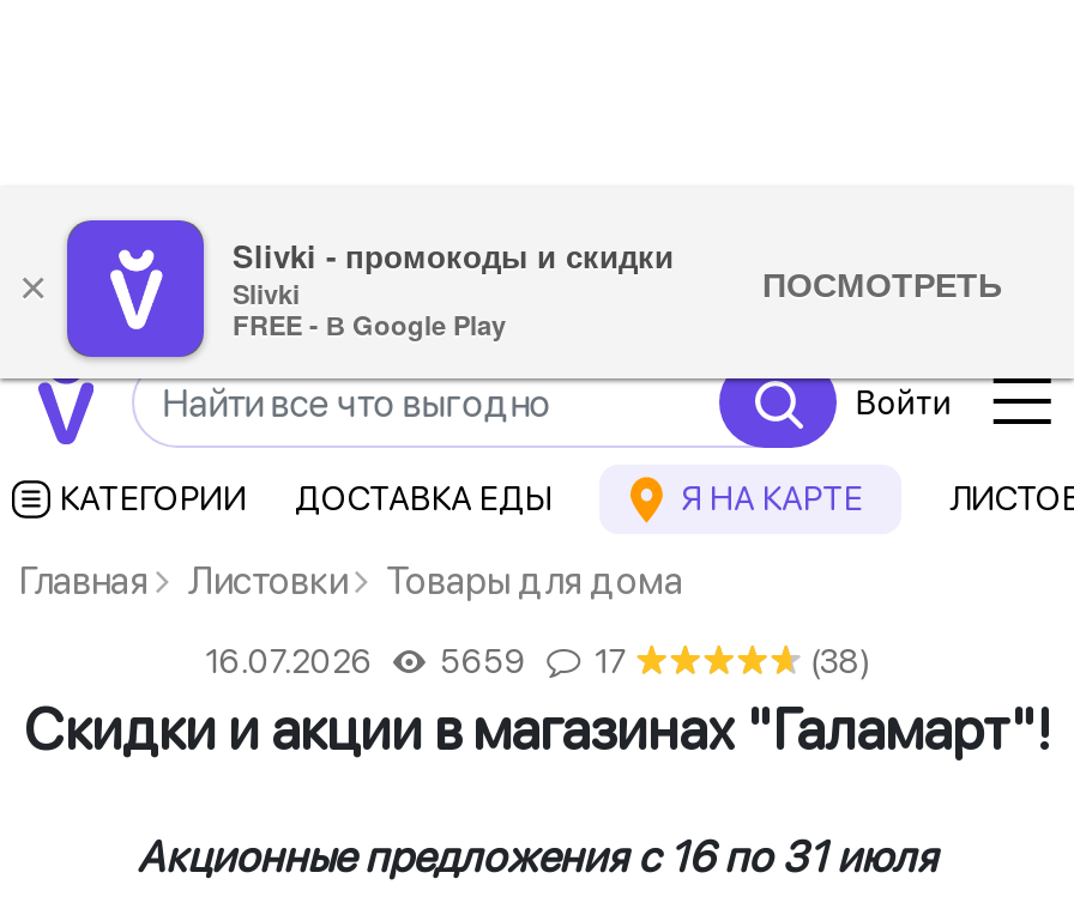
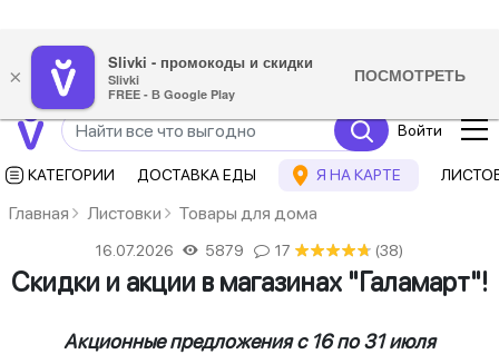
[440,642,533,680] 5659 -> [205,242,247,259] 5879

